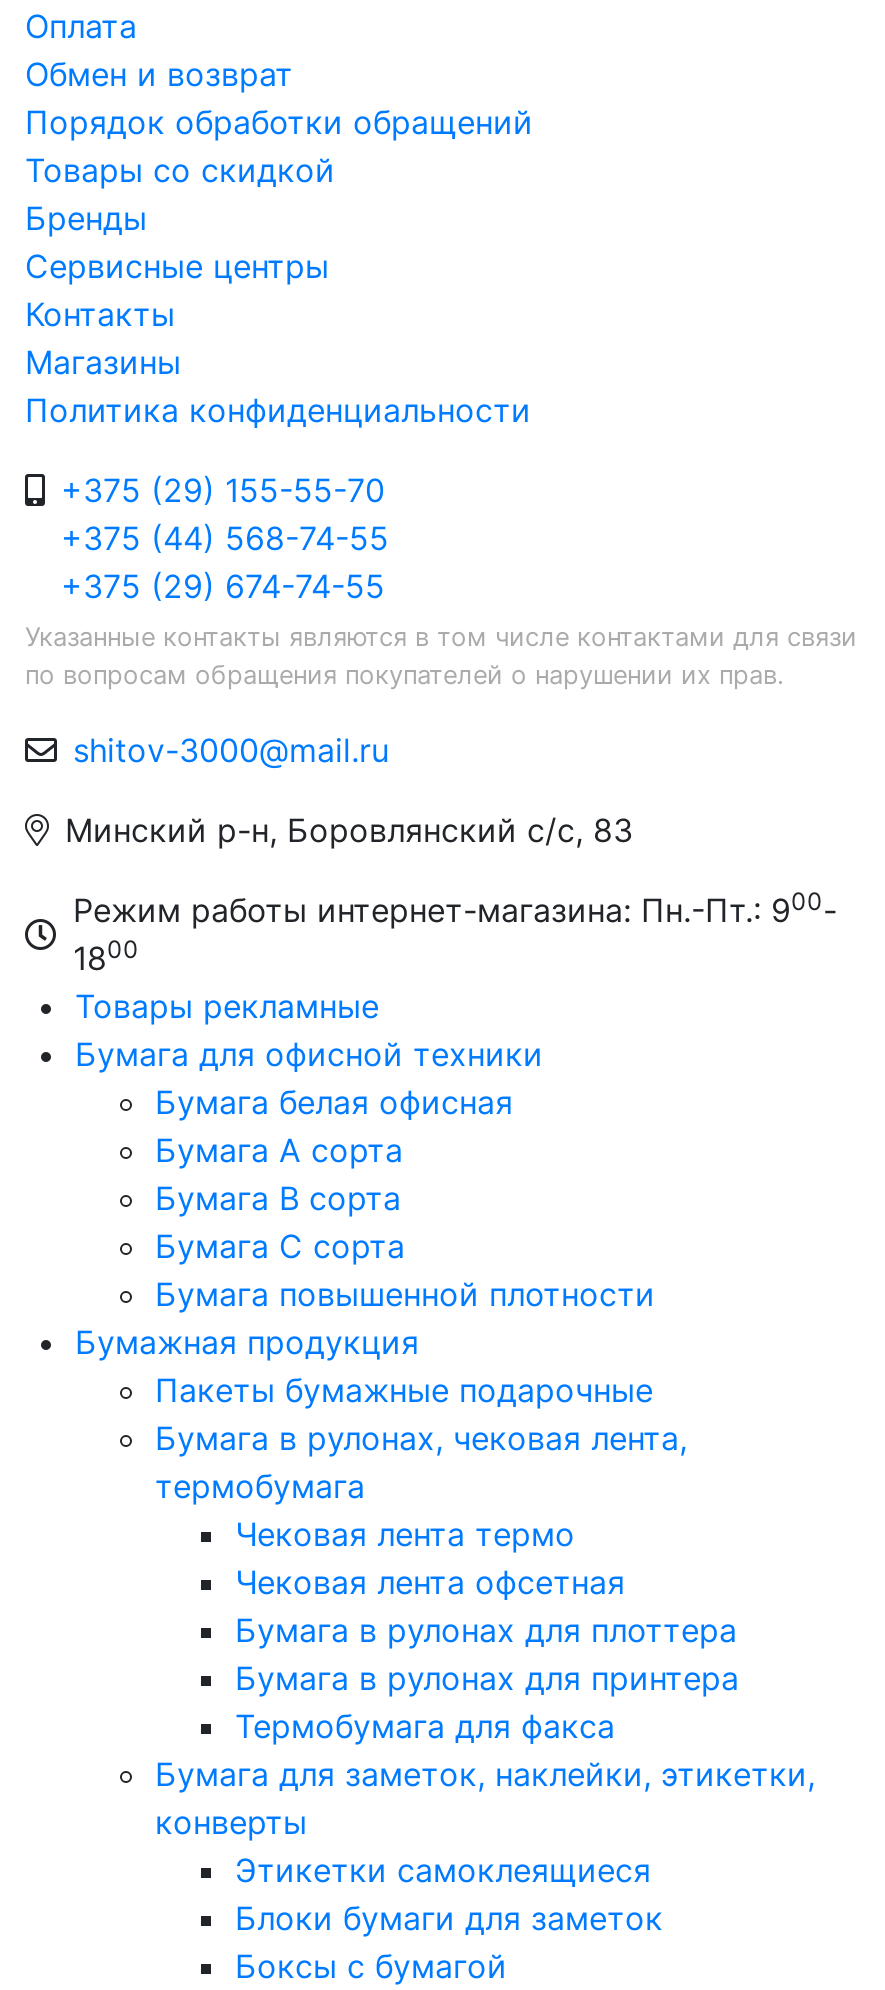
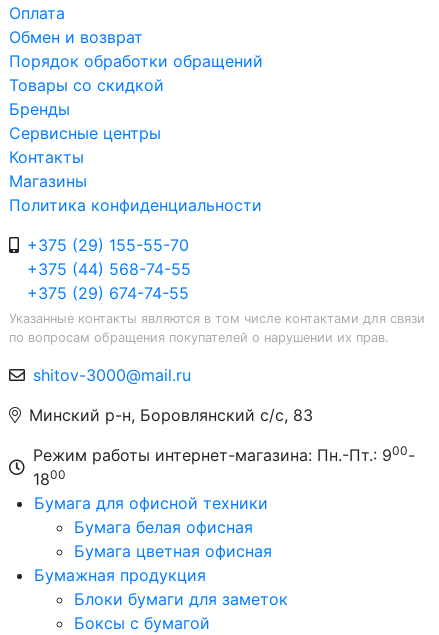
[75,986,379,1026] Товары рекламные -> none
[155,1130,655,1314] Бумага A сорта | Бумага B сорта | Бумага C сорта | Бумага повышенной плотности -> [74,541,272,561] Бумага цветная офисная
[155,1370,815,1890] Пакеты бумажные подарочные | Бумага в рулонах, чековая лента, | термобумага | Чековая лента термо | Чековая лента офсетная | Бумага в рулонах для плоттера | Бумага в рулонах для принтера | Термобумага для факса | Бумага для заметок, наклейки, этикетки, | конверты | Этикетки самоклеящиеся -> none

